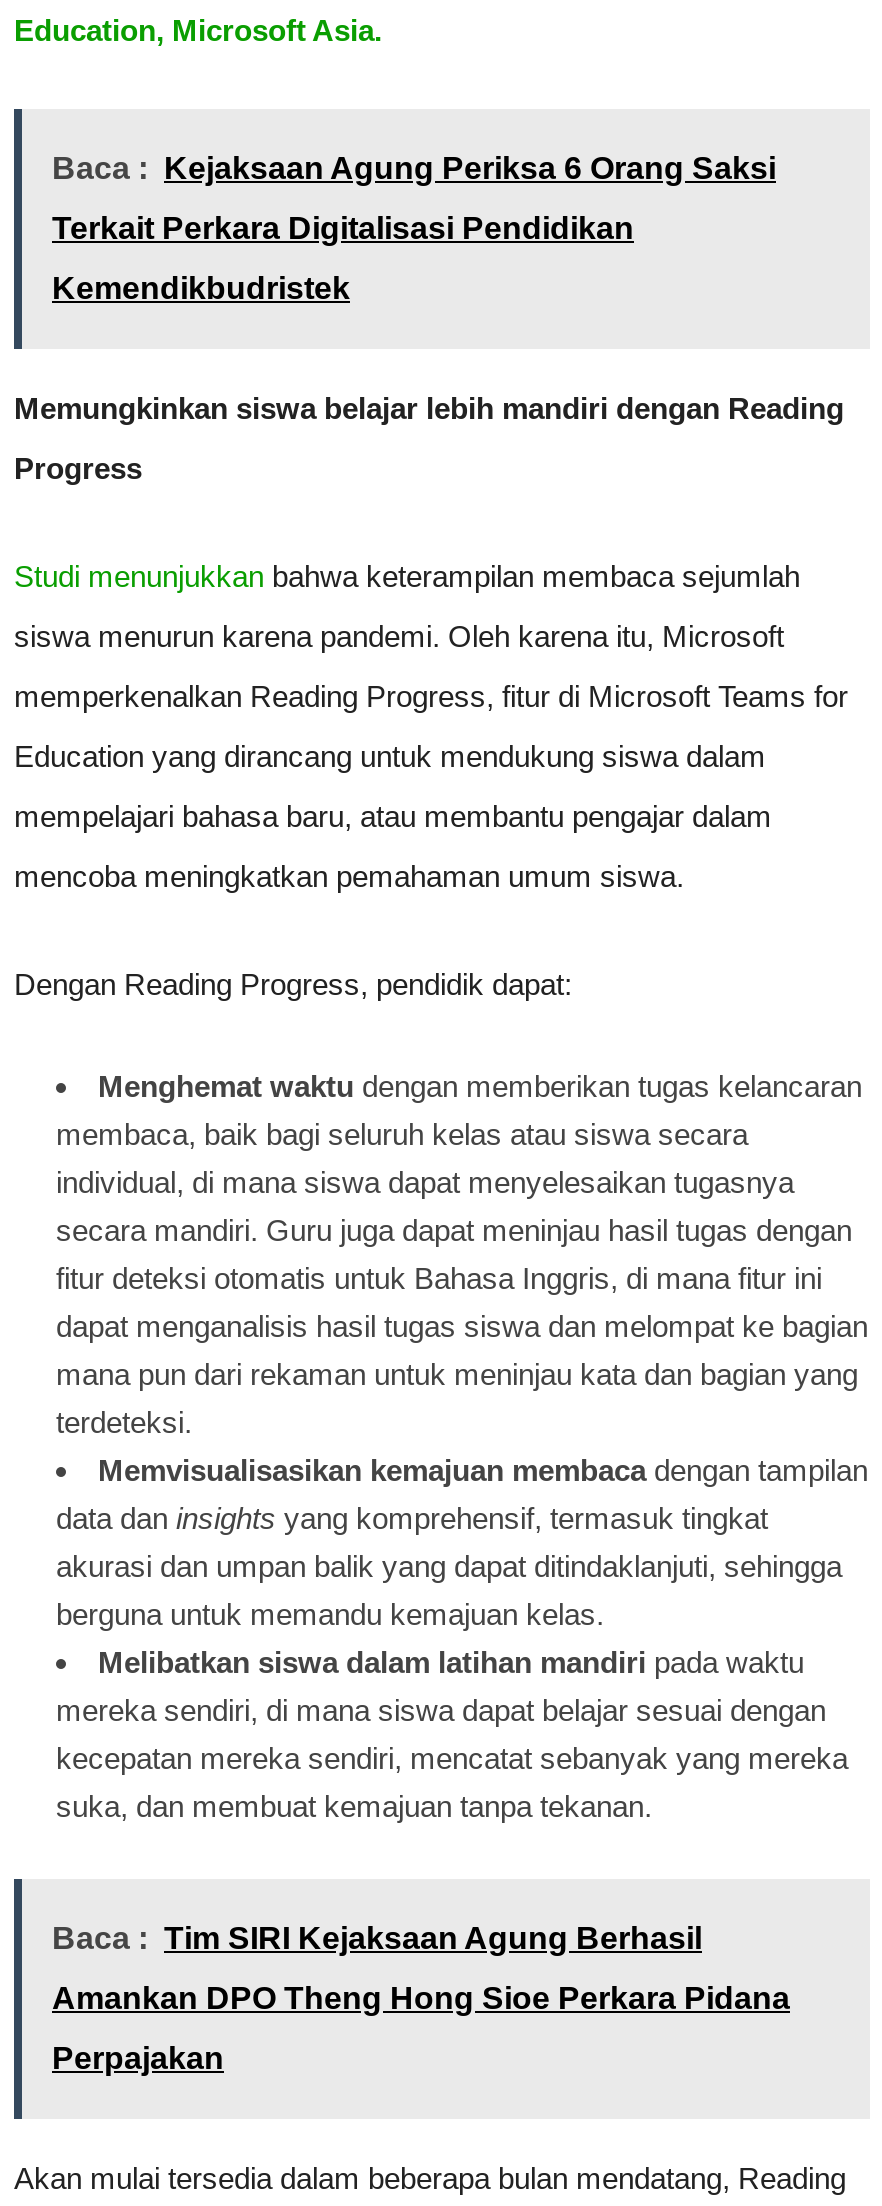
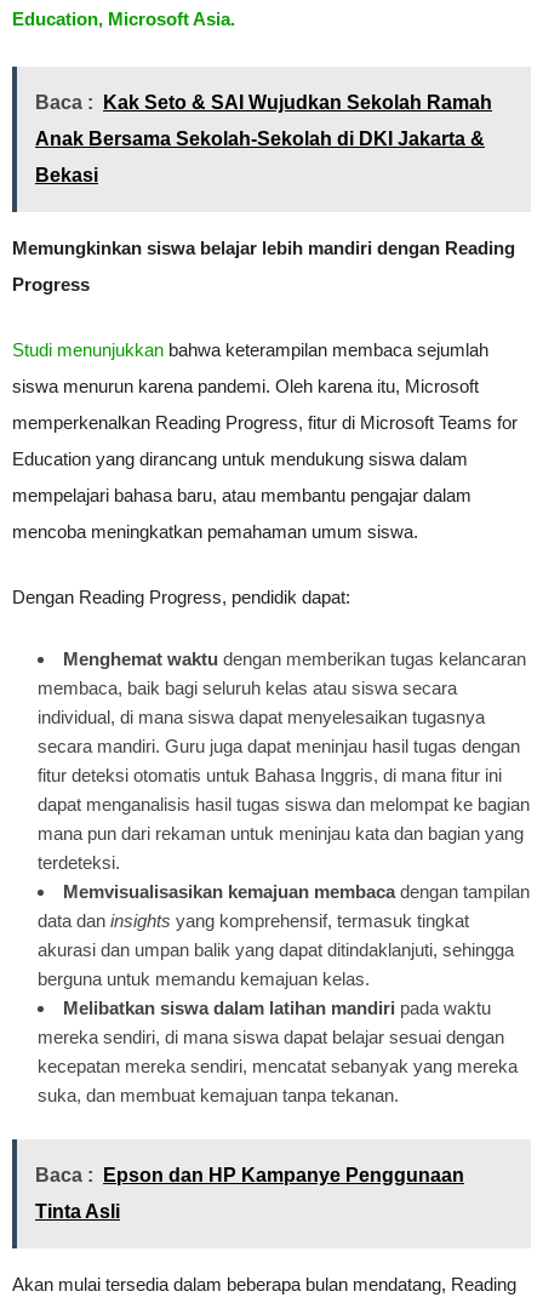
[52,151,776,185] Baca : Kejaksaan Agung Periksa 6 Orang Saksi -> [35,92,492,113] Baca : Kak Seto & SAI Wujudkan Sekolah Ramah
[52,211,634,245] Terkait Perkara Digitalisasi Pendidikan -> [35,128,485,149] Anak Bersama Sekolah-Sekolah di DKI Jakarta &
[52,271,350,305] Kemendikbudristek -> [35,165,98,185] Bekasi
[52,1921,790,2075] Baca : Tim SIRI Kejaksaan Agung Berhasil | Amankan DPO Theng Hong Sioe Perkara Pidana | Perpajakan -> [35,1165,464,1222] Baca : Epson dan HP Kampanye Penggunaan | Tinta Asli

